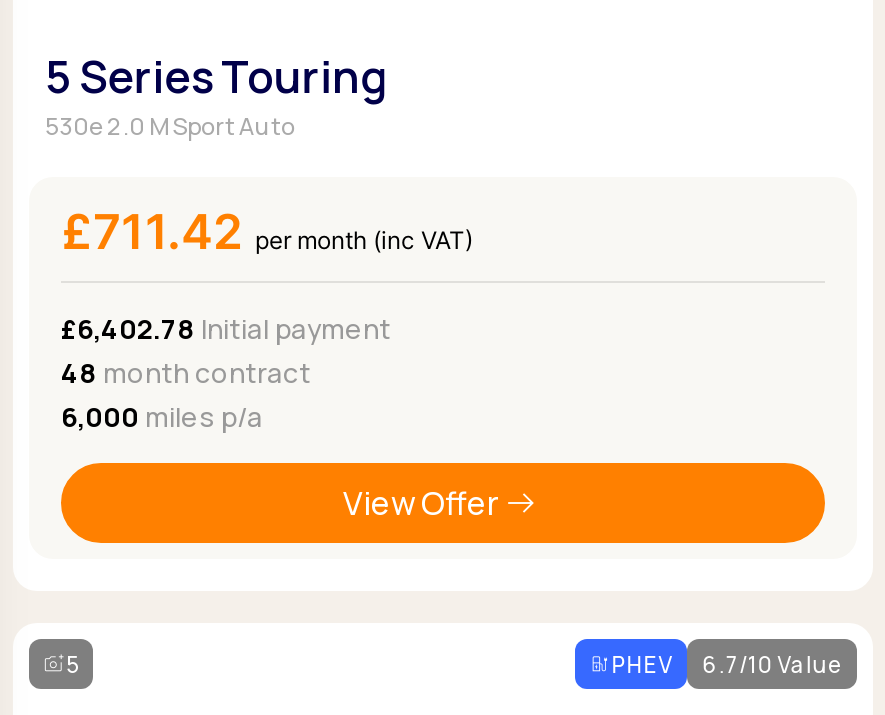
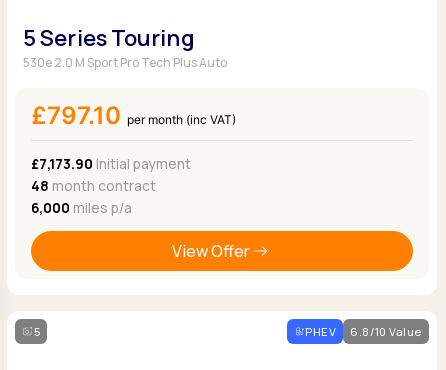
[45,110,295,144] 530e 2.0 M Sport Auto -> [23,54,227,71] 530e 2.0 M Sport Pro Tech Plus Auto
[61,204,473,262] £711.42 per month (inc VAT) -> [31,101,236,130] £797.10 per month (inc VAT)
[61,312,391,348] £6,402.78 Initial payment -> [31,155,191,173] £7,173.90 Initial payment
[611,650,843,680] PHEV 6.7/10 Value -> [305,324,422,339] PHEV 6.8/10 Value

